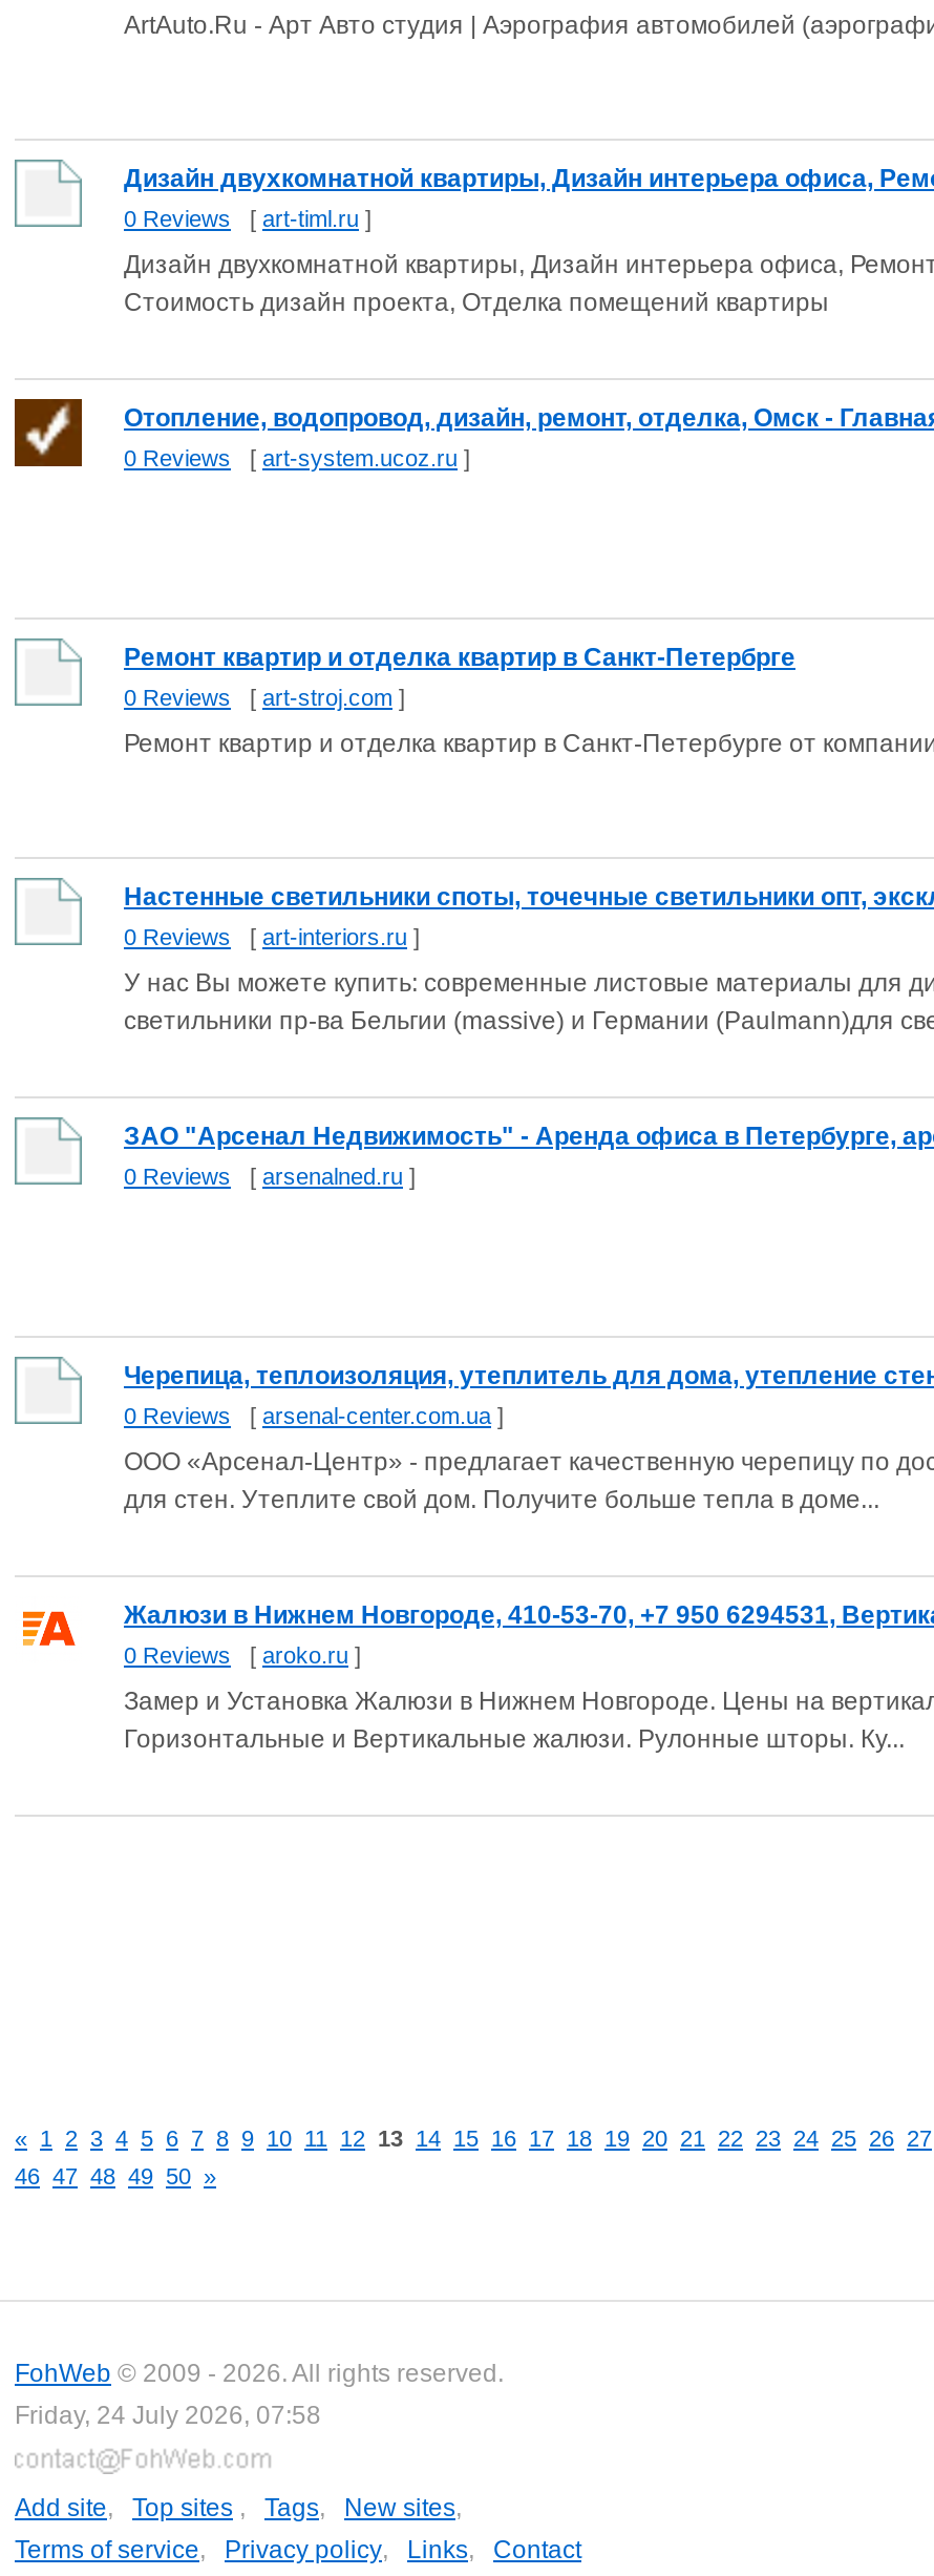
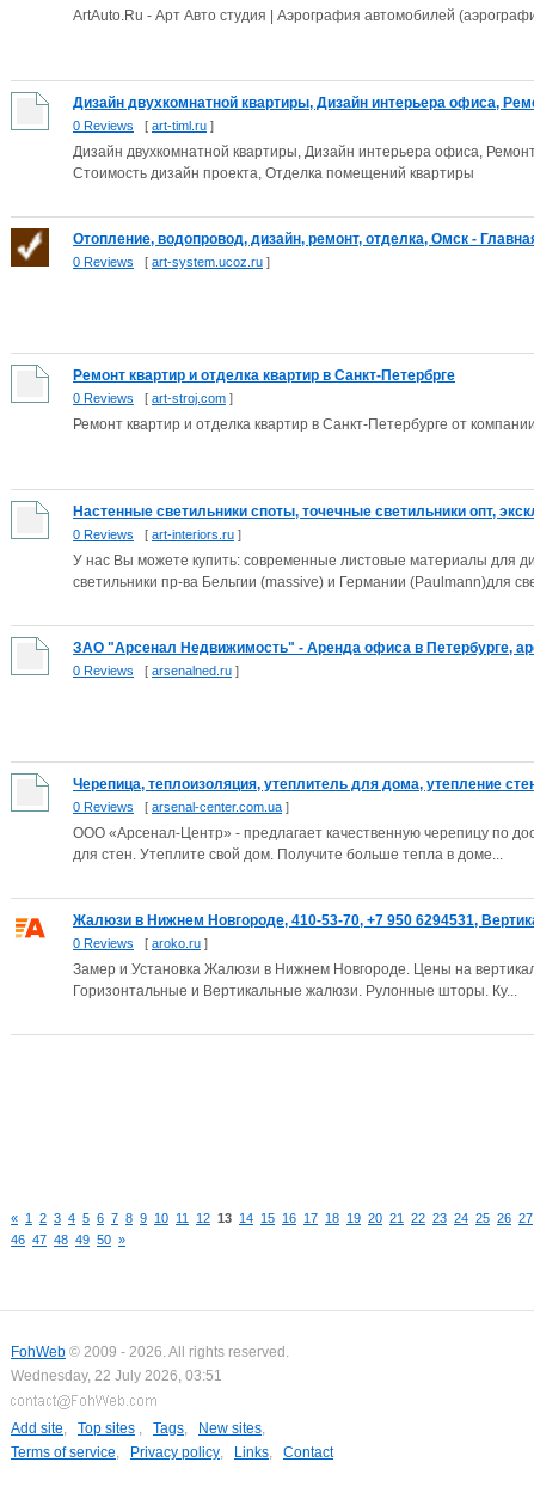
[15,2401,321,2430] Friday, 24 July 2026, 07:58 -> [11,1367,222,1384] Wednesday, 22 July 2026, 03:51

